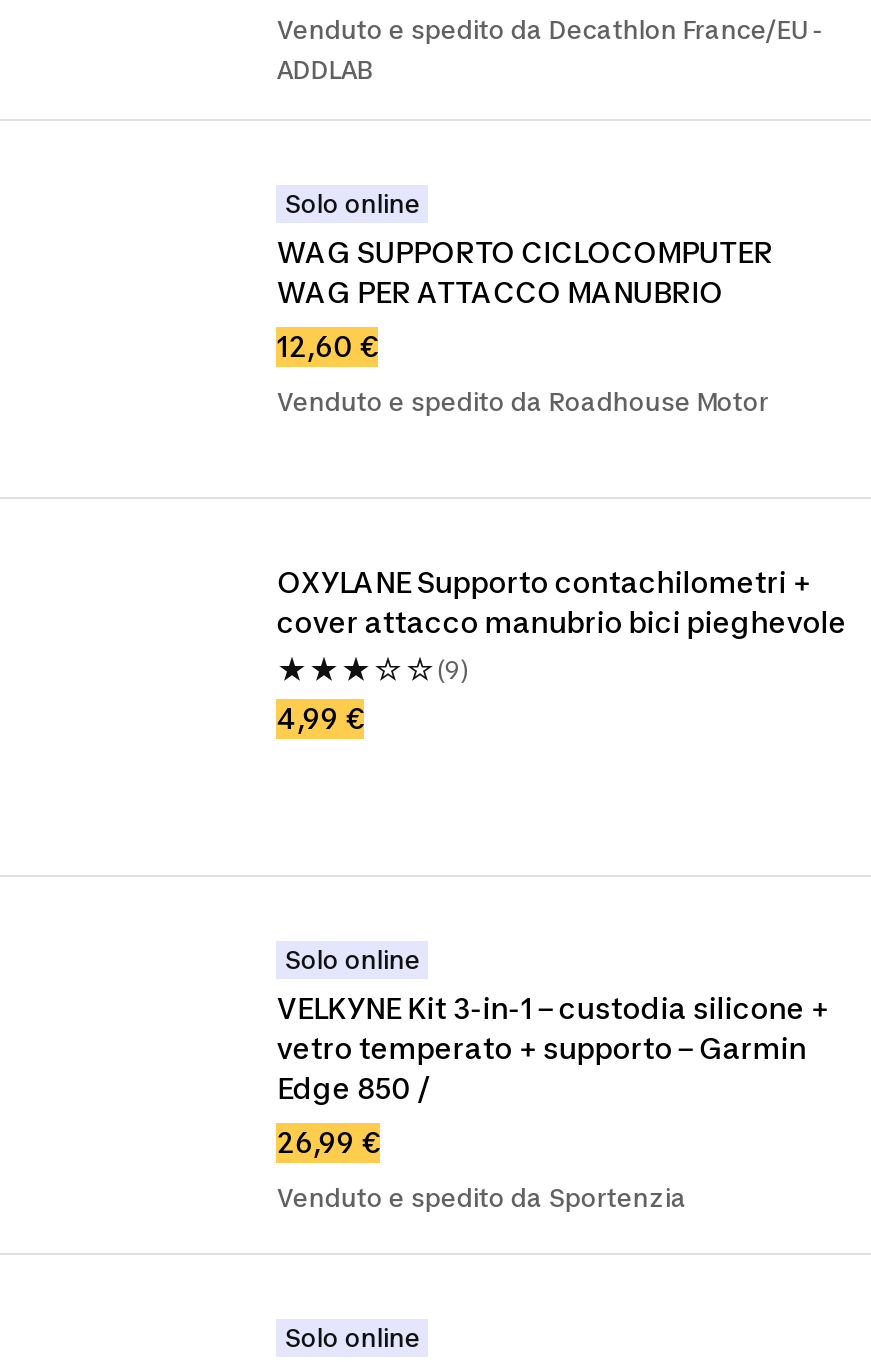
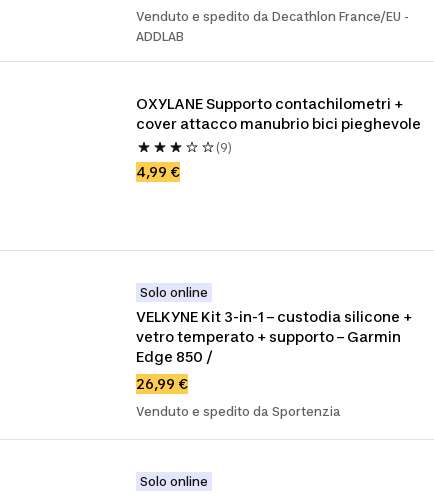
[277,189,773,417] Solo online | WAG SUPPORTO CICLOCOMPUTER | WAG PER ATTACCO MANUBRIO | 12,60 € | Venduto e spedito da Roadhouse Motor -> none

